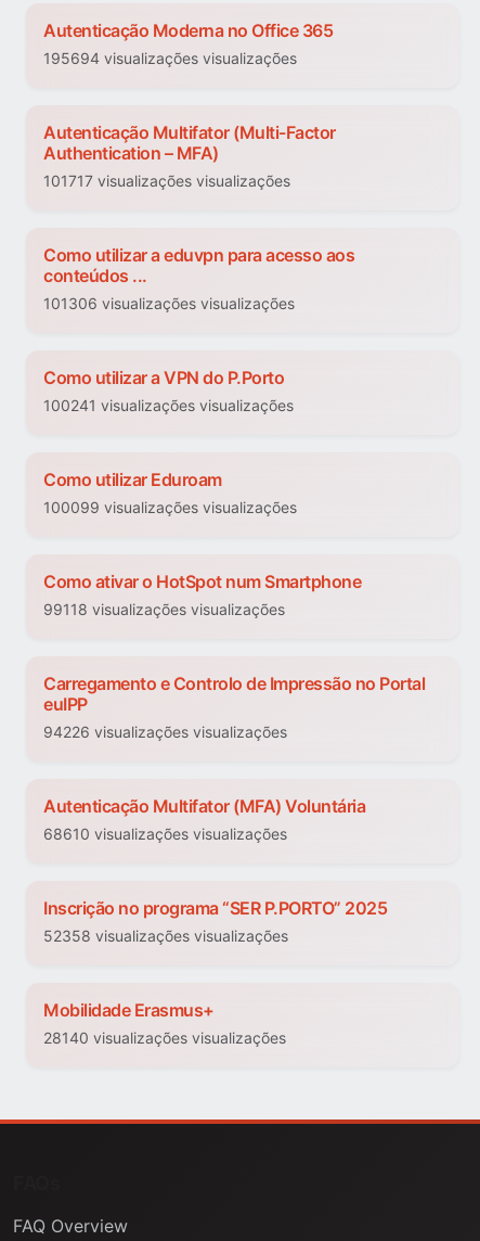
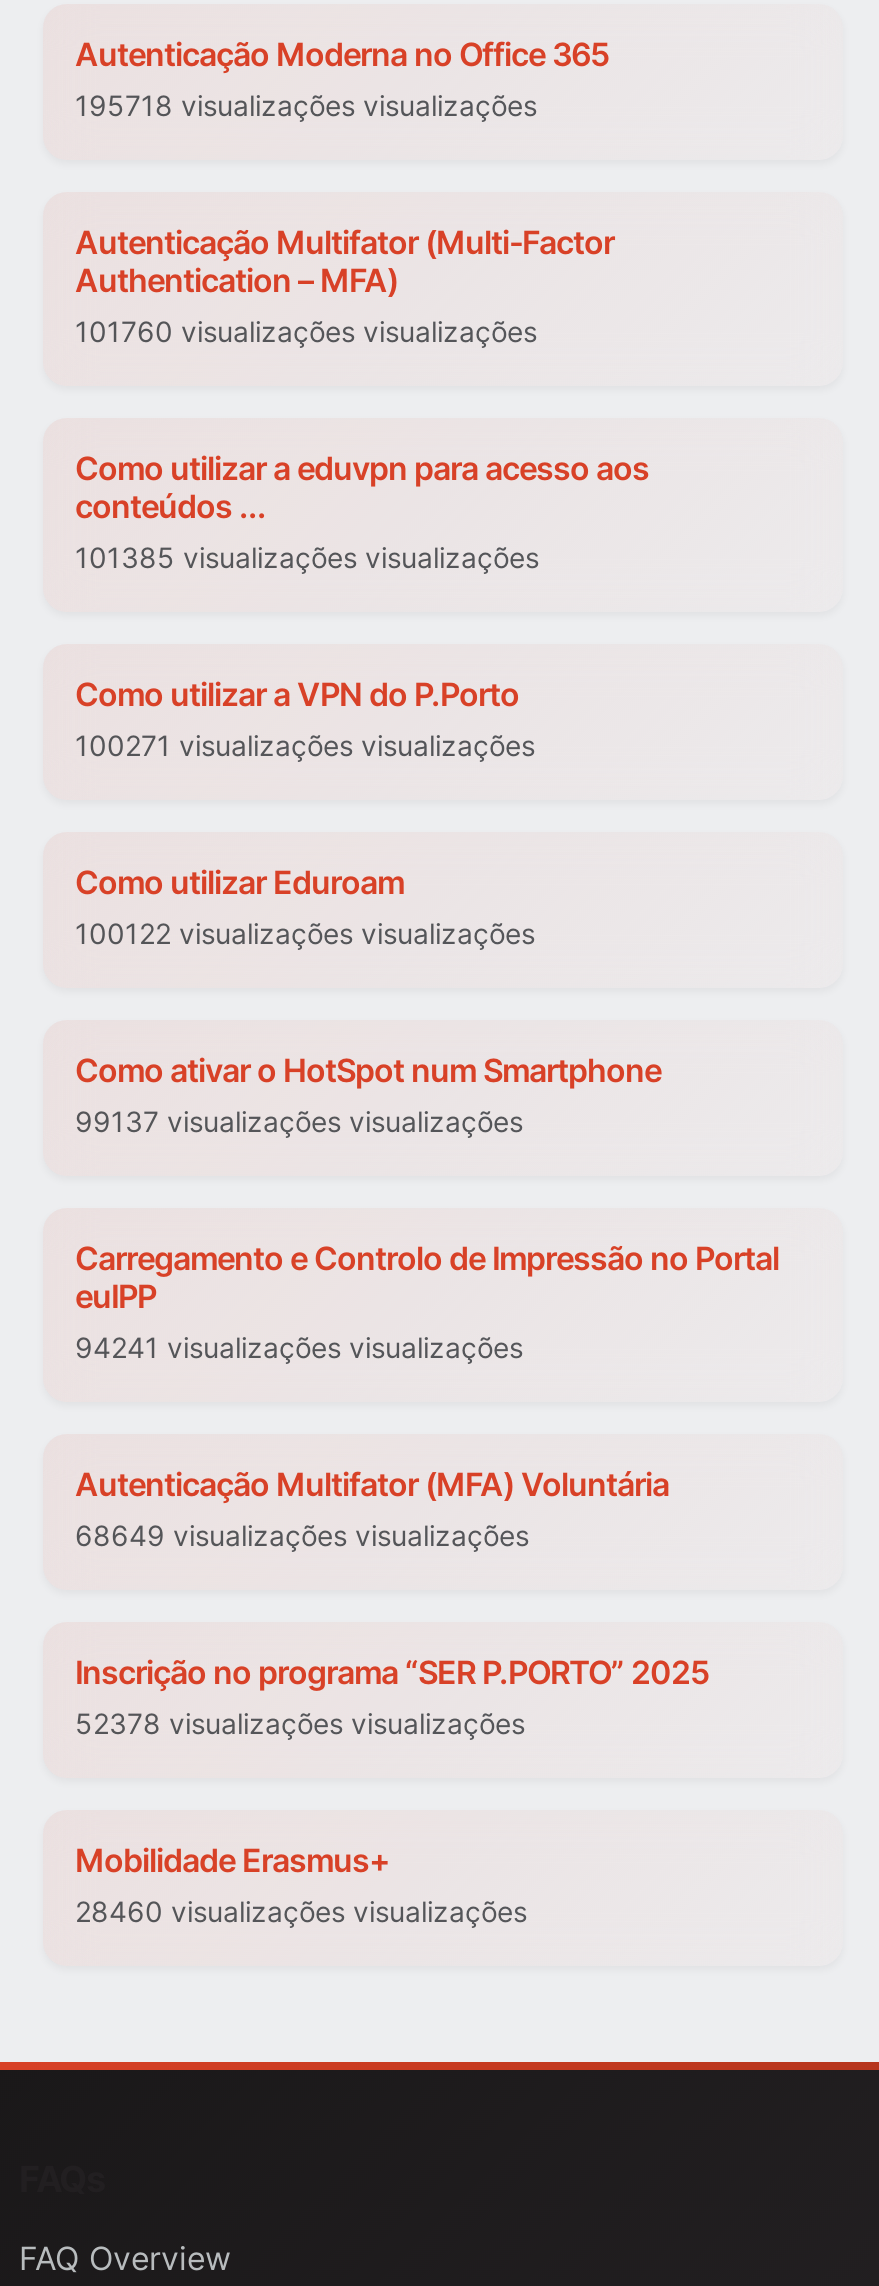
[43,49,297,68] 195694 visualizações visualizações -> [75,89,537,123] 195718 visualizações visualizações
[43,172,290,190] 101717 visualizações visualizações -> [75,315,537,349] 101760 visualizações visualizações
[43,295,295,313] 101306 visualizações visualizações -> [75,541,539,575] 101385 visualizações visualizações
[43,396,294,415] 100241 visualizações visualizações -> [75,729,535,763] 100271 visualizações visualizações
[43,498,297,517] 100099 visualizações visualizações -> [75,917,535,951] 100122 visualizações visualizações
[43,600,285,619] 99118 visualizações visualizações -> [75,1105,523,1139] 99137 visualizações visualizações
[43,723,287,741] 94226 visualizações visualizações -> [75,1331,523,1365] 94241 visualizações visualizações
[43,825,287,843] 68610 visualizações visualizações -> [75,1519,529,1553] 68649 visualizações visualizações
[43,927,288,945] 52358 visualizações visualizações -> [75,1707,525,1741] 52378 visualizações visualizações
[43,1029,286,1047] 28140 visualizações visualizações -> [75,1895,527,1929] 28460 visualizações visualizações

